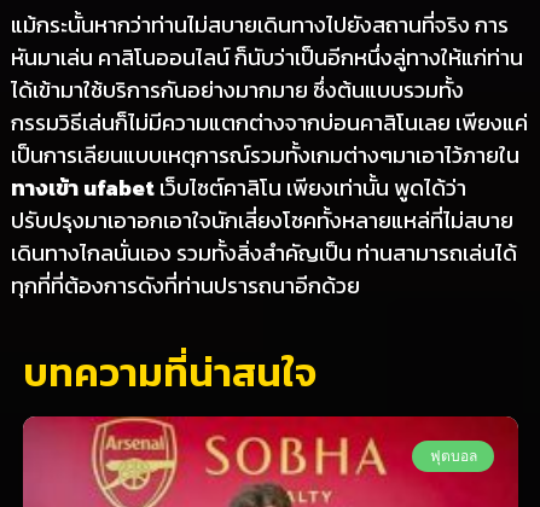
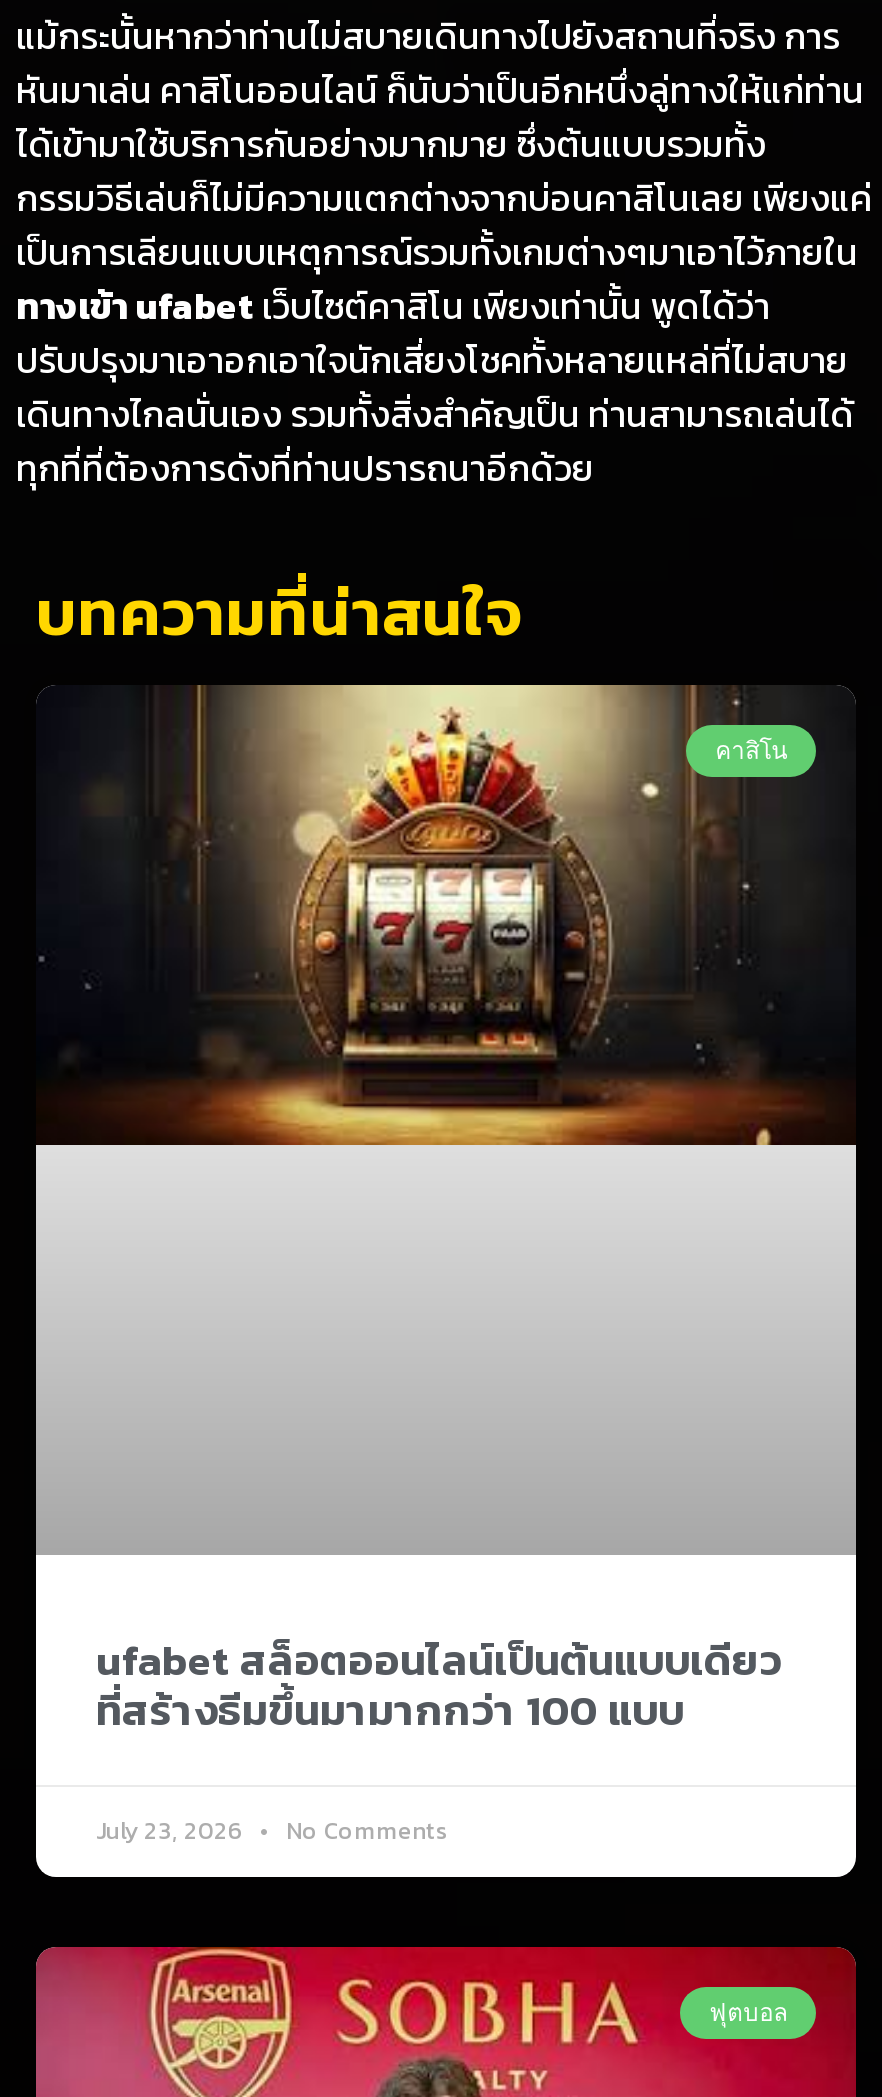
none -> [34,683,858,1879] [image] | คาสิโน
none -> [96,1629,782,1849] ufabet สล็อตออนไลน์เป็นต้นแบบเดียว | ที่สร้างธีมขึ้นมามากกว่า 100 แบบ | July 23, 2026 | No Comments

